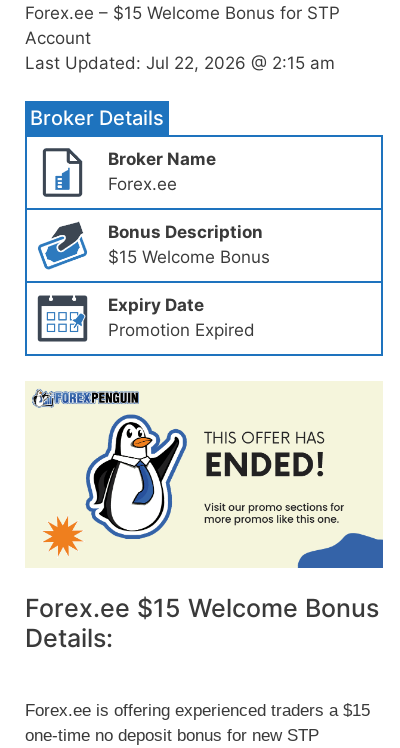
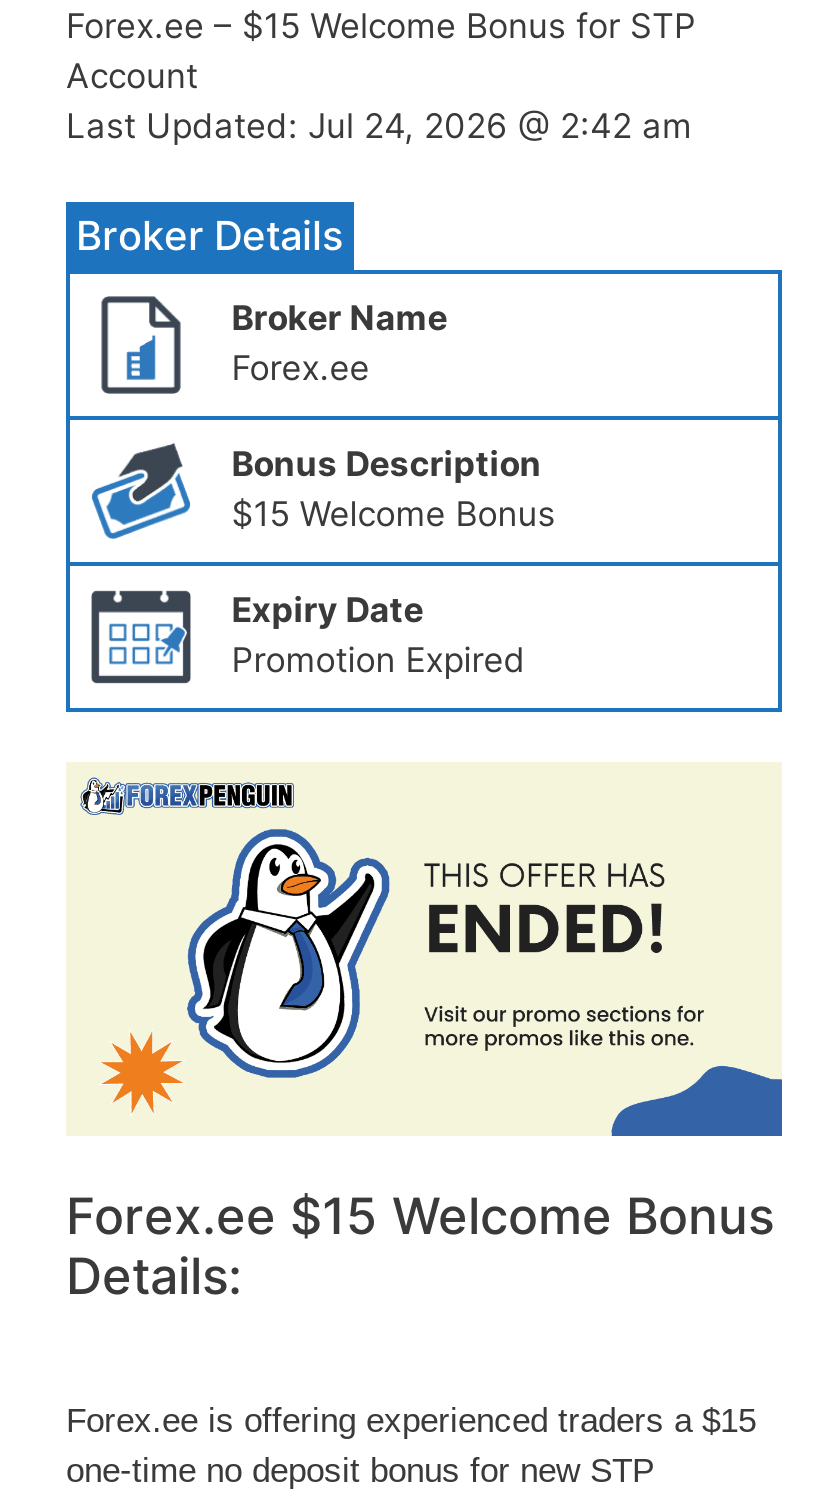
[25,53,335,73] Last Updated: Jul 22, 2026 @ 2:15 am -> [66,107,692,147] Last Updated: Jul 24, 2026 @ 2:42 am

